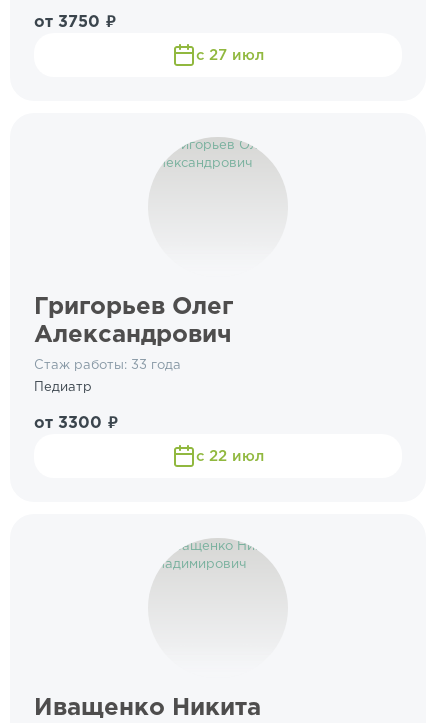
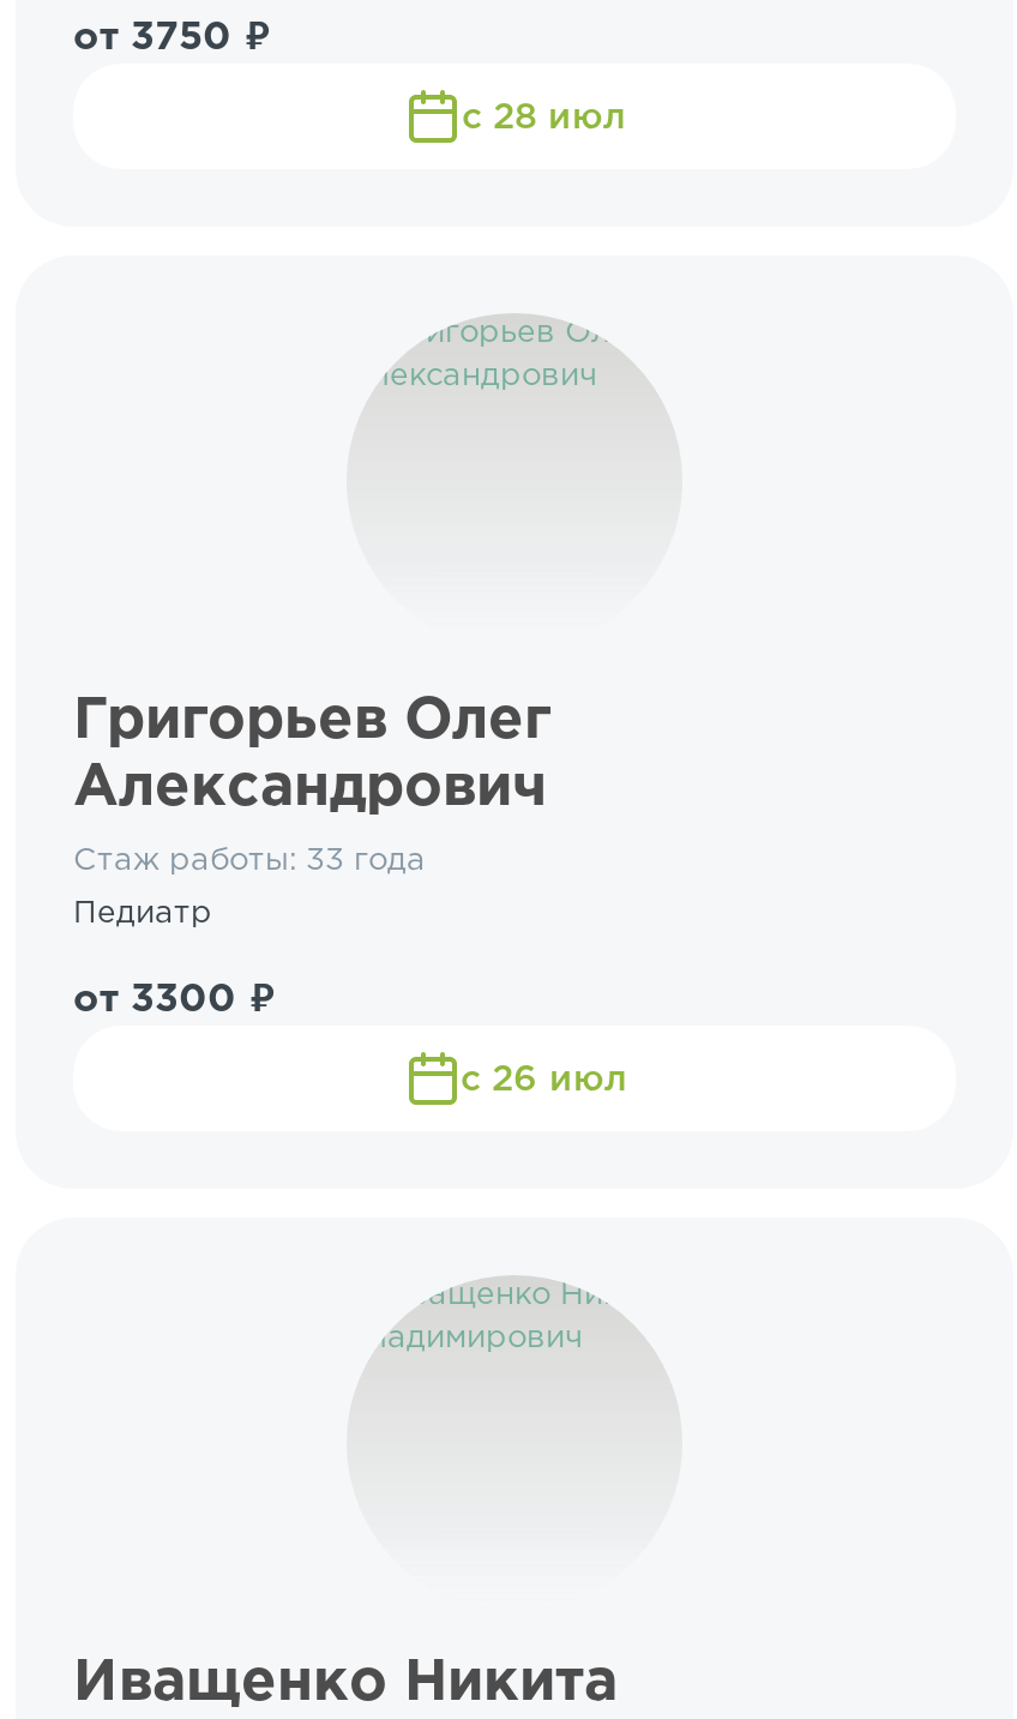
[196,48,264,61] с 27 июл -> [462,101,625,132] с 28 июл
[196,449,264,462] с 22 июл -> [461,1063,626,1094] с 26 июл

